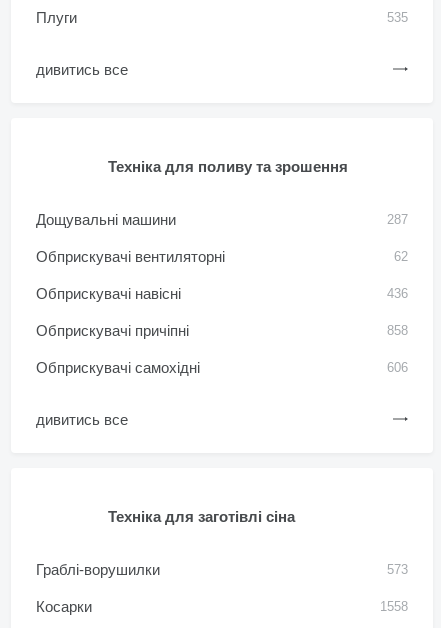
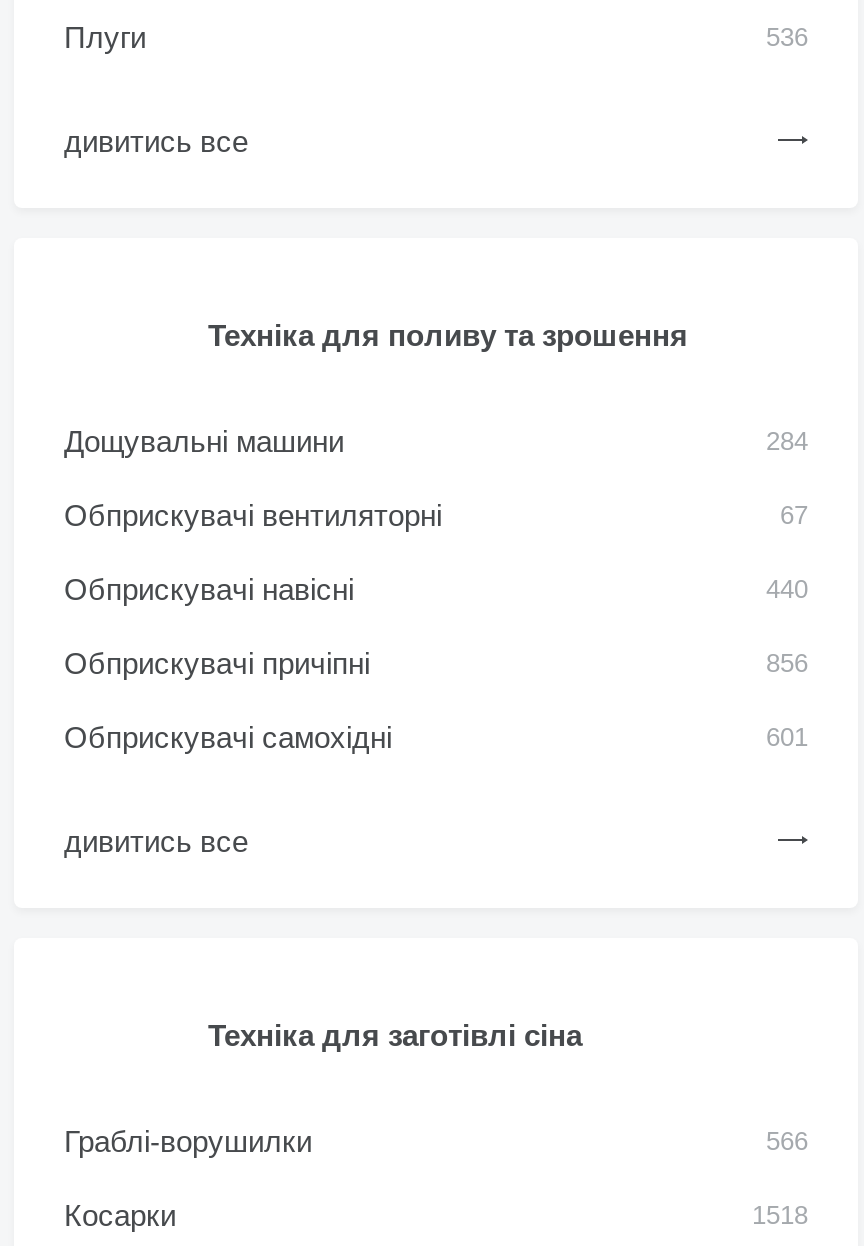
[387,10,408,25] 535 -> [766,22,808,52] 536
[387,212,408,227] 287 -> [766,426,808,456] 284
[394,249,408,264] 62 -> [780,500,808,530] 67
[387,286,408,301] 436 -> [766,574,808,604] 440
[387,323,408,338] 858 -> [766,648,808,678] 856
[387,360,408,375] 606 -> [766,722,808,752] 601
[387,562,408,577] 573 -> [766,1126,808,1156] 566
[380,599,408,614] 1558 -> [752,1200,808,1230] 1518

